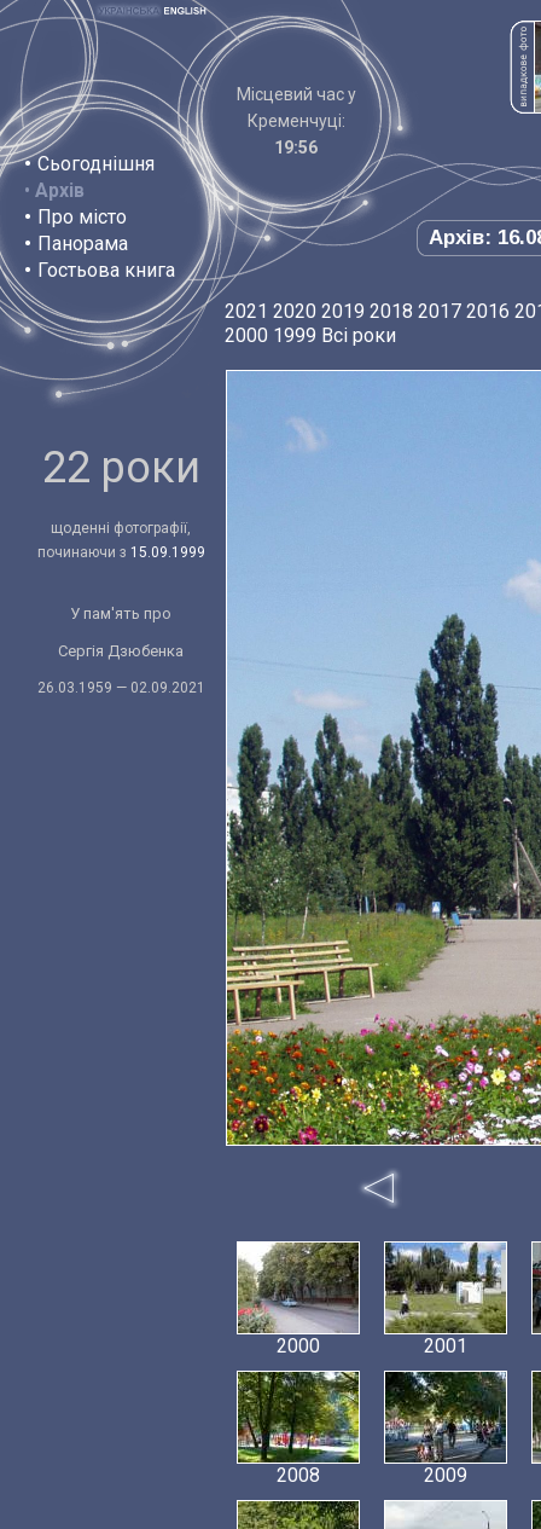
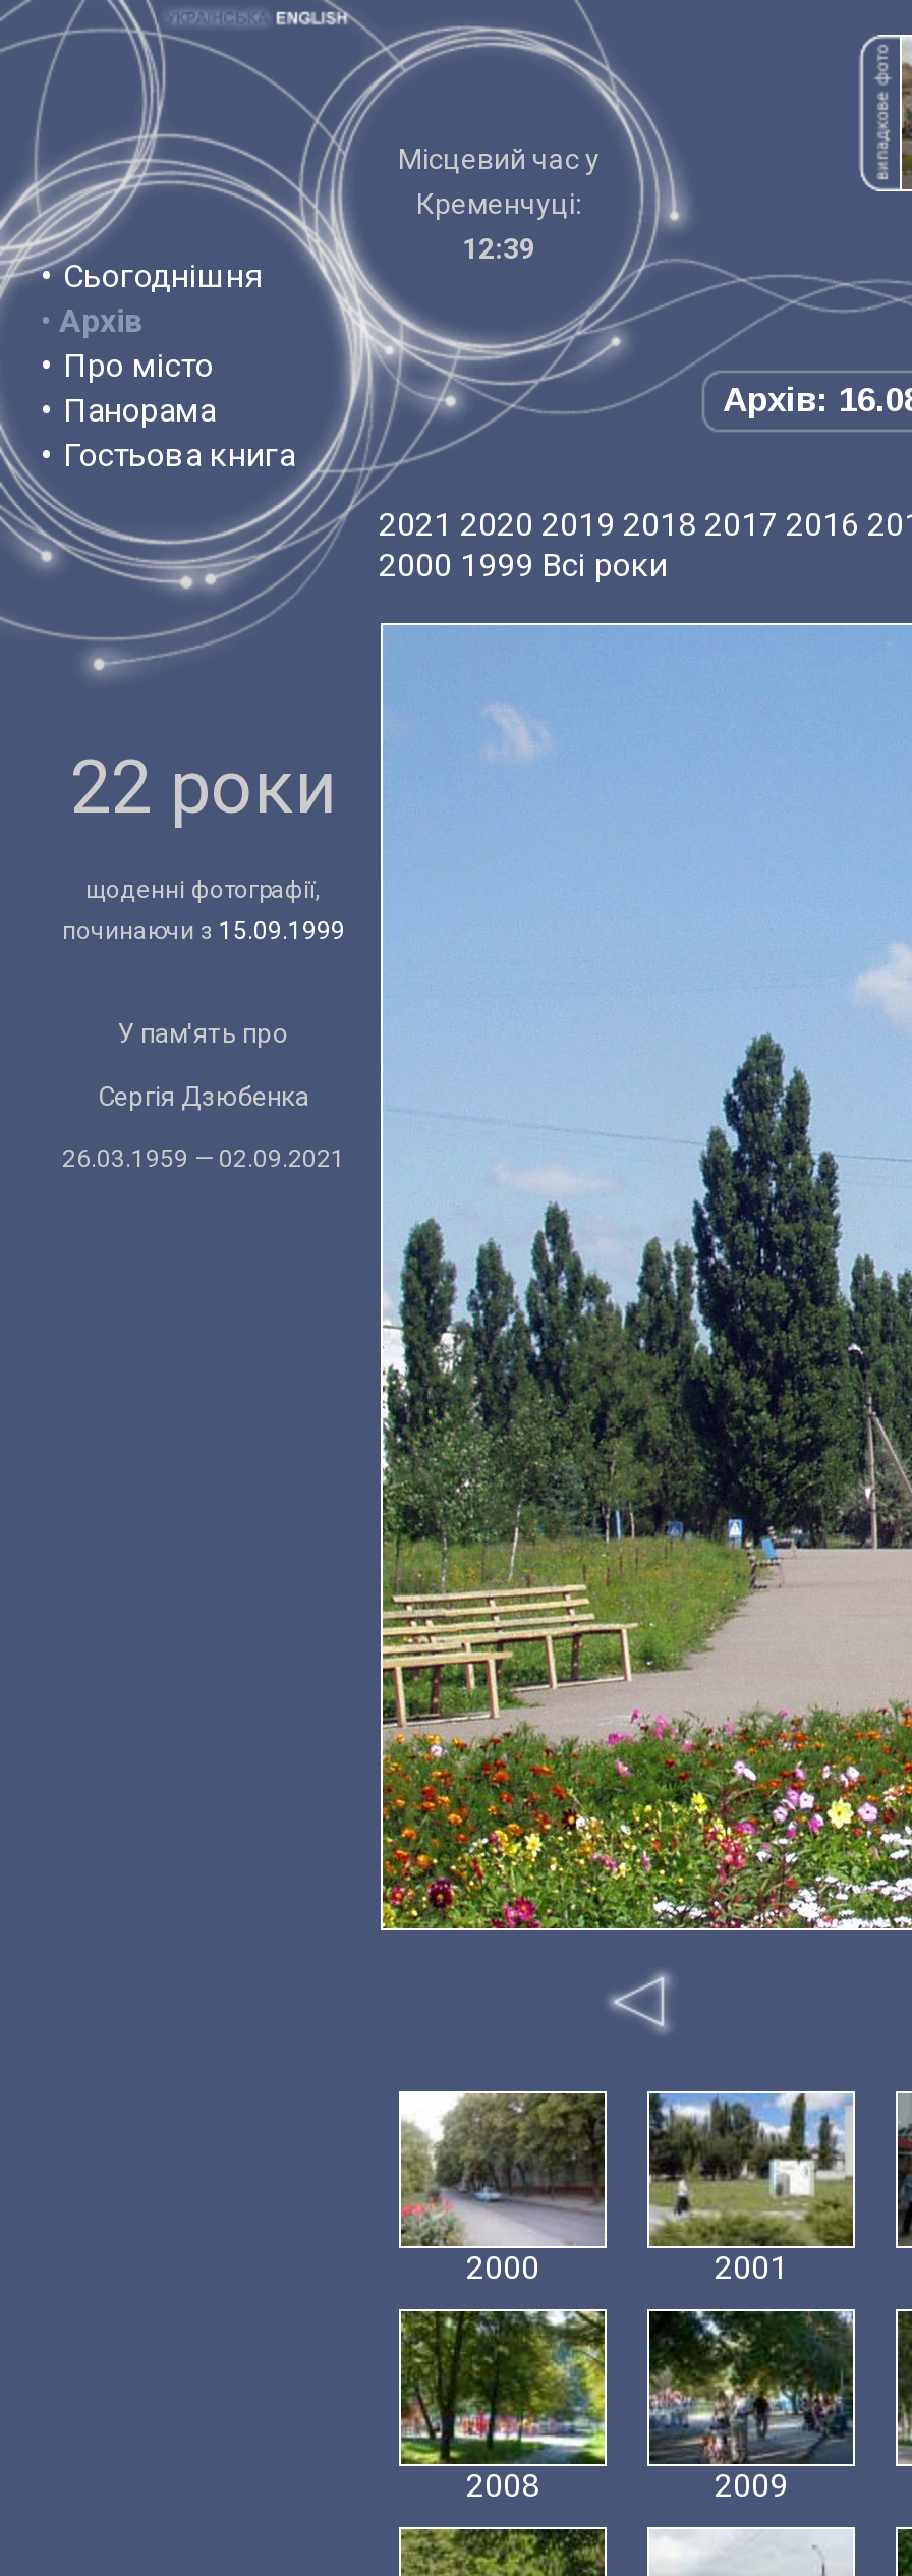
[274,138,318,157] 19:56 -> [462,232,535,265] 12:39

